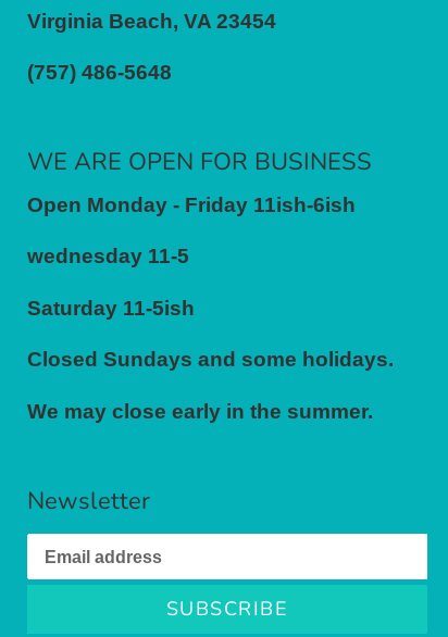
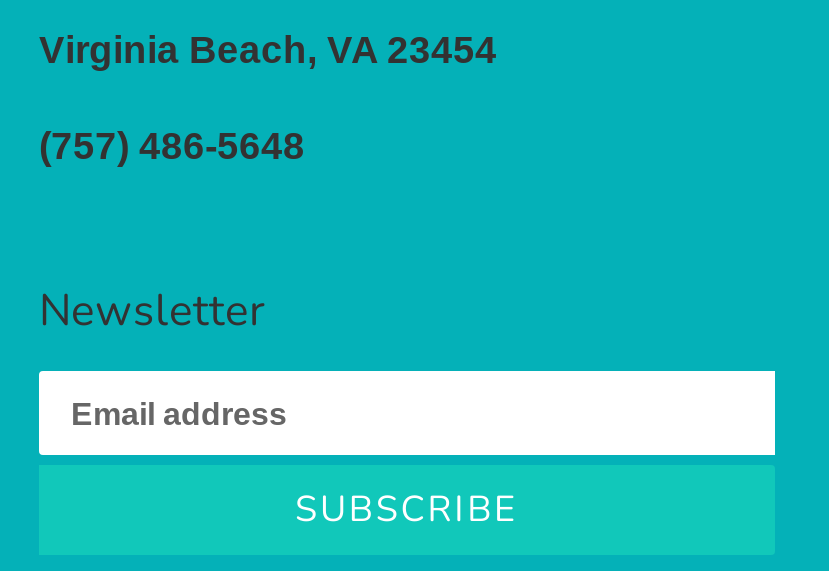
[27,146,394,422] WE ARE OPEN FOR BUSINESS | Open Monday - Friday 11ish-6ish | wednesday 11-5 | Saturday 11-5ish | Closed Sundays and some holidays. | We may close early in the summer. -> none

